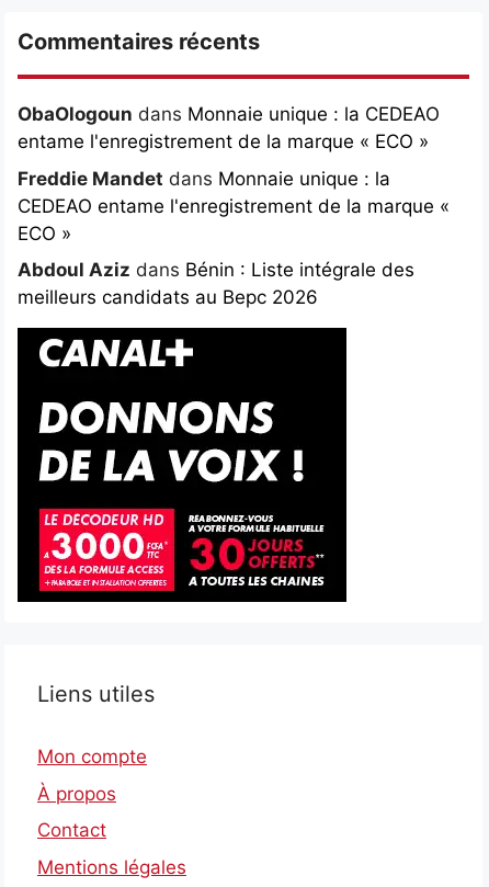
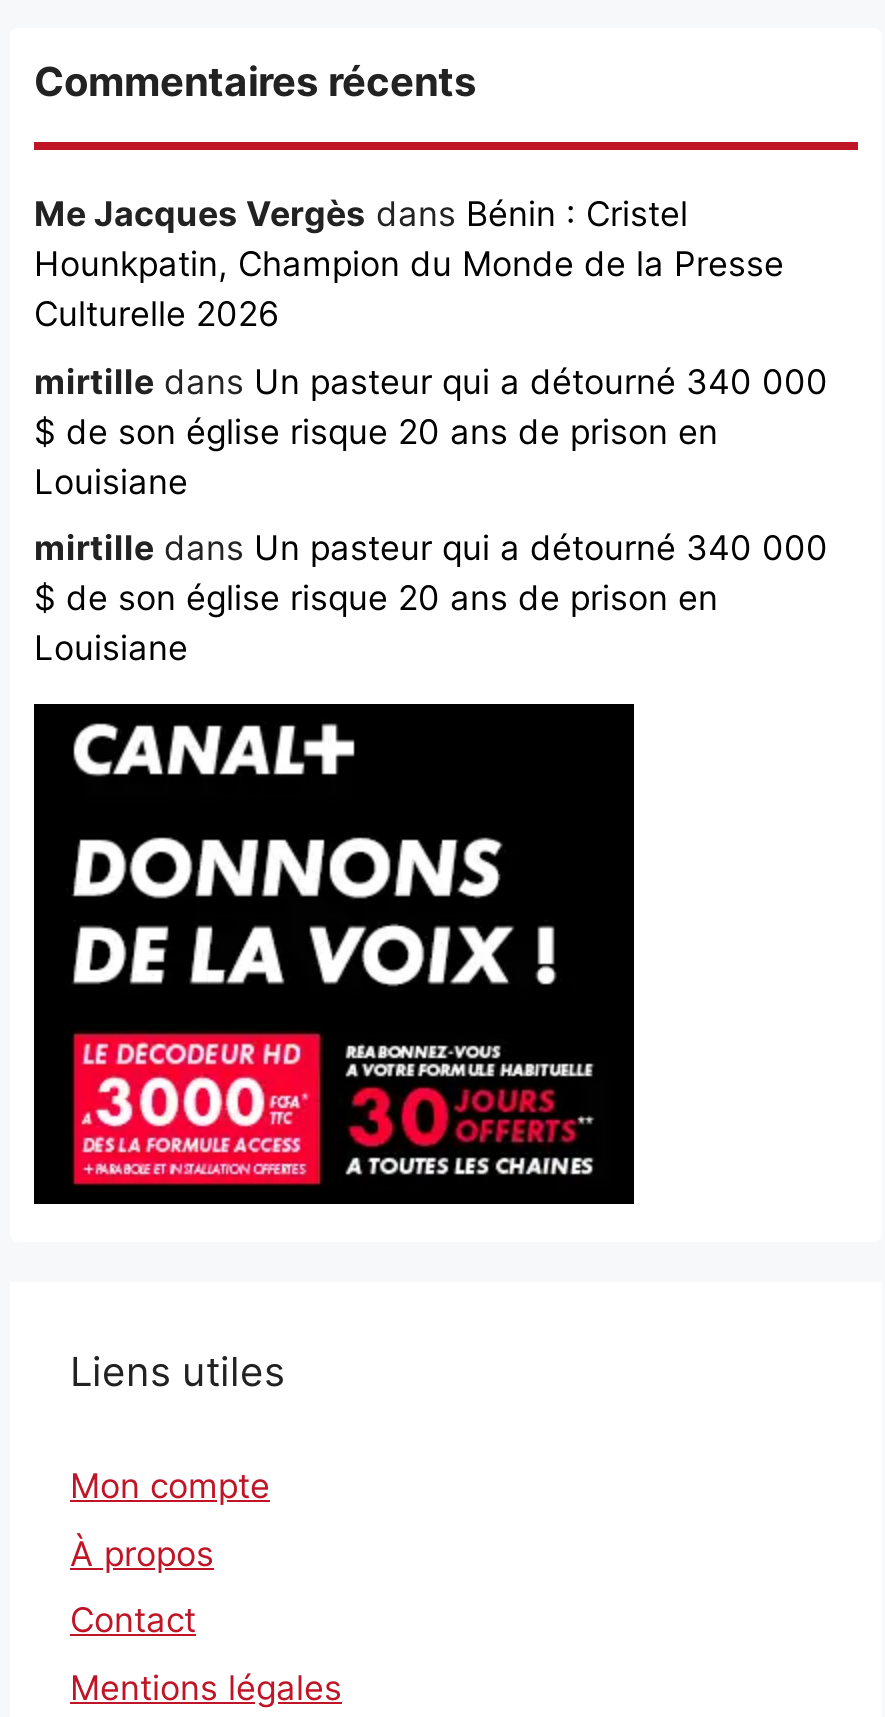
[18,104,440,153] ObaOlogoun dans Monnaie unique : la CEDEAO | entame l'enregistrement de la marque « ECO » -> [34,195,784,335] Me Jacques Vergès dans Bénin : Cristel | Hounkpatin, Champion du Monde de la Presse | Culturelle 2026
[18,168,450,245] Freddie Mandet dans Monnaie unique : la | CEDEAO entame l'enregistrement de la marque « | ECO » -> [34,362,828,502] mirtille dans Un pasteur qui a détourné 340 000 | $ de son église risque 20 ans de prison en | Louisiane
[18,259,414,309] Abdoul Aziz dans Bénin : Liste intégrale des | meilleurs candidats au Bepc 2026 -> [34,529,828,669] mirtille dans Un pasteur qui a détourné 340 000 | $ de son église risque 20 ans de prison en | Louisiane

